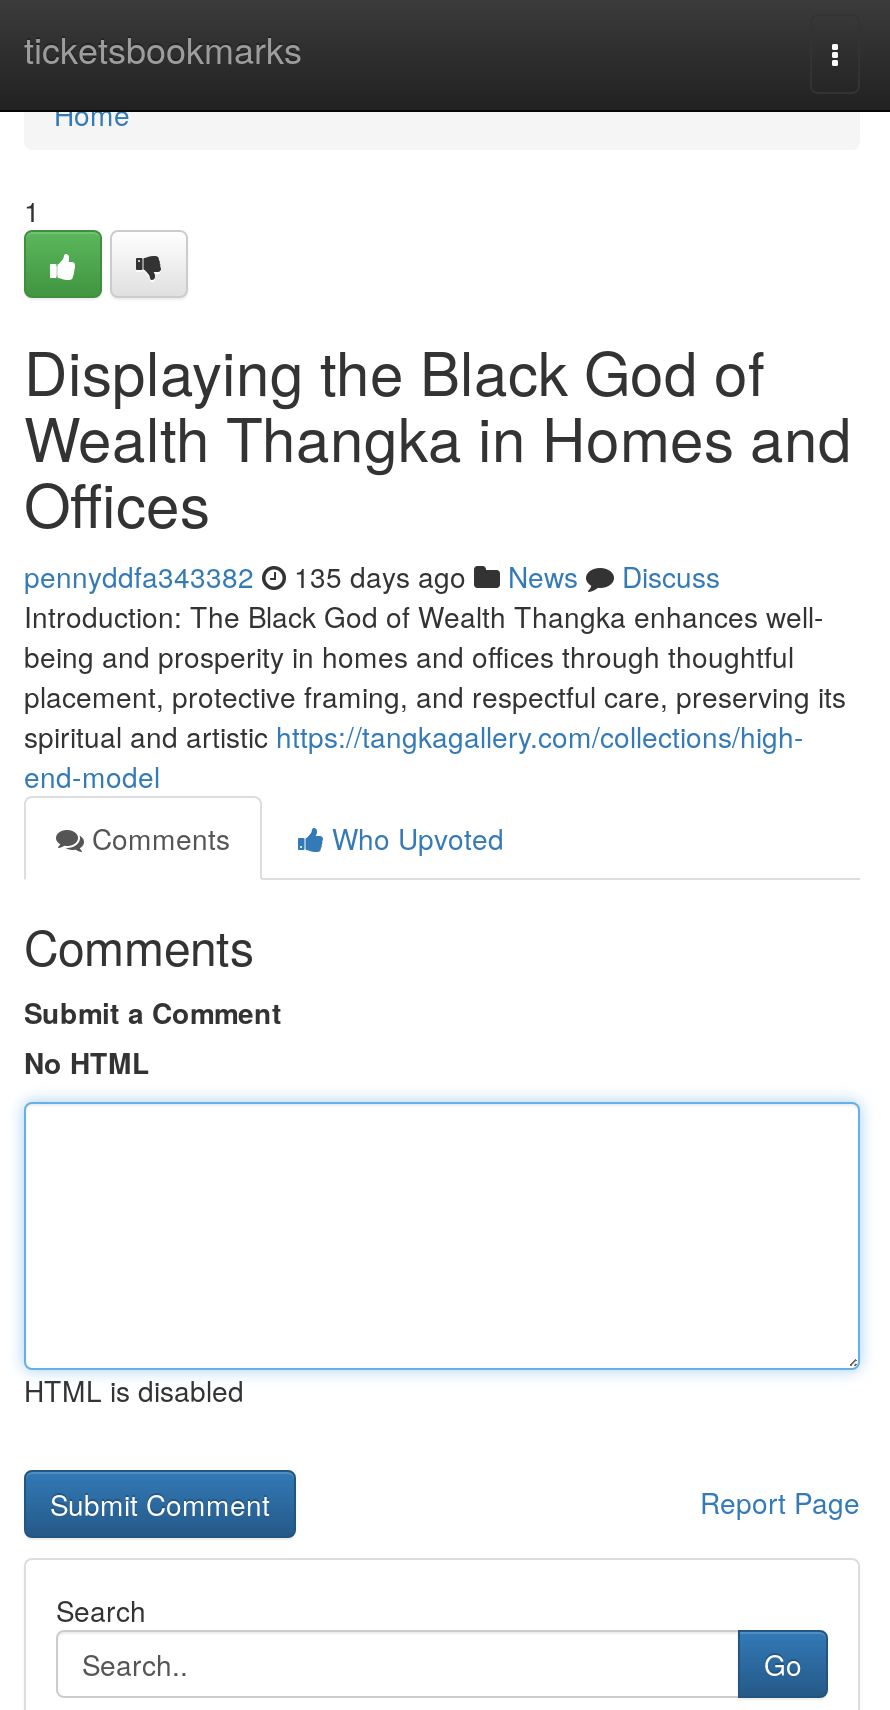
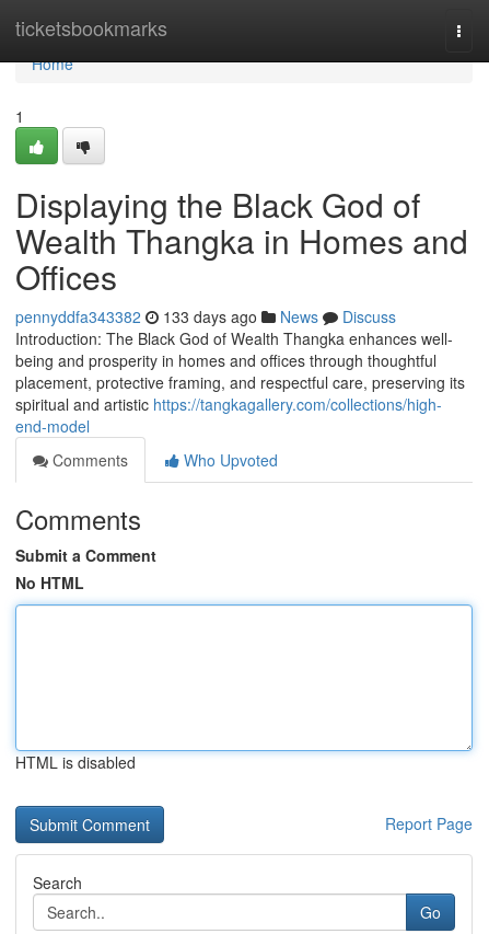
[24,556,720,596] pennyddfa343382 135 days ago News Discuss -> [15,305,396,327] pennyddfa343382 133 days ago News Discuss

